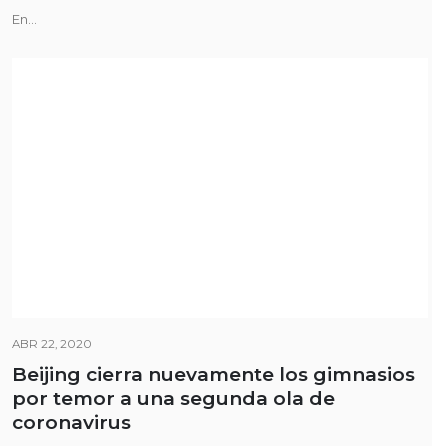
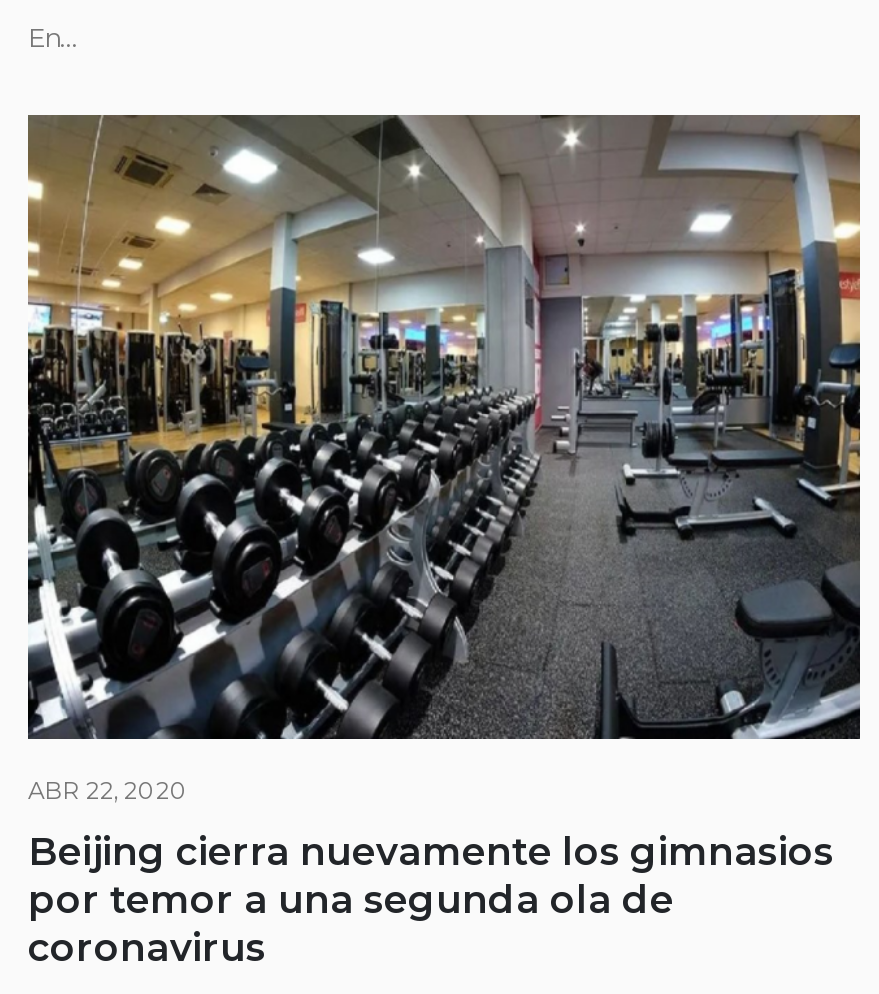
none -> [26,113,862,741] [image]

